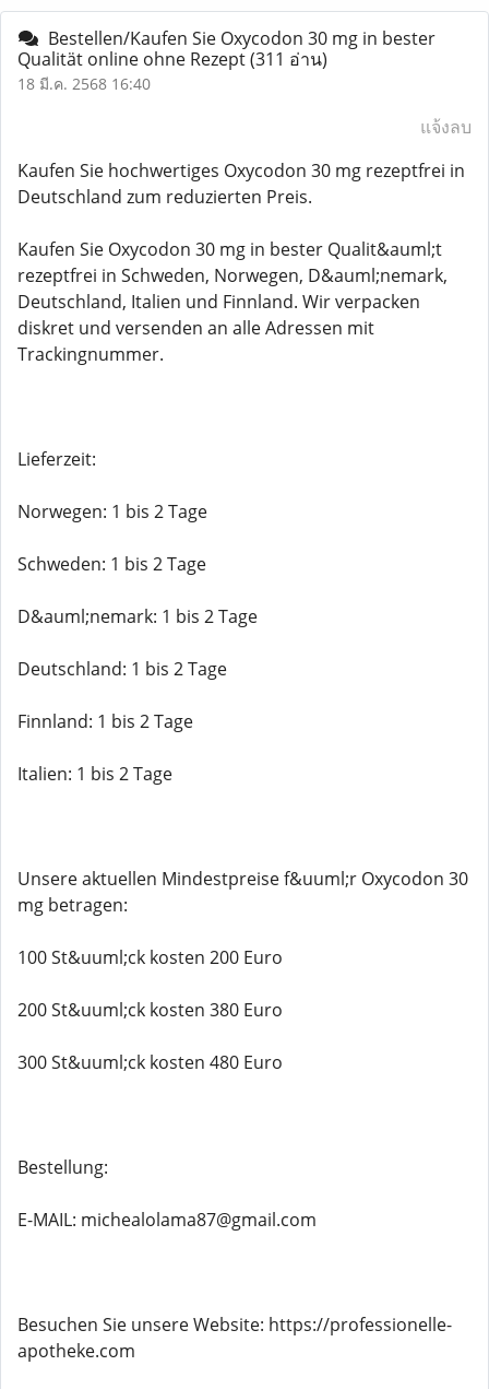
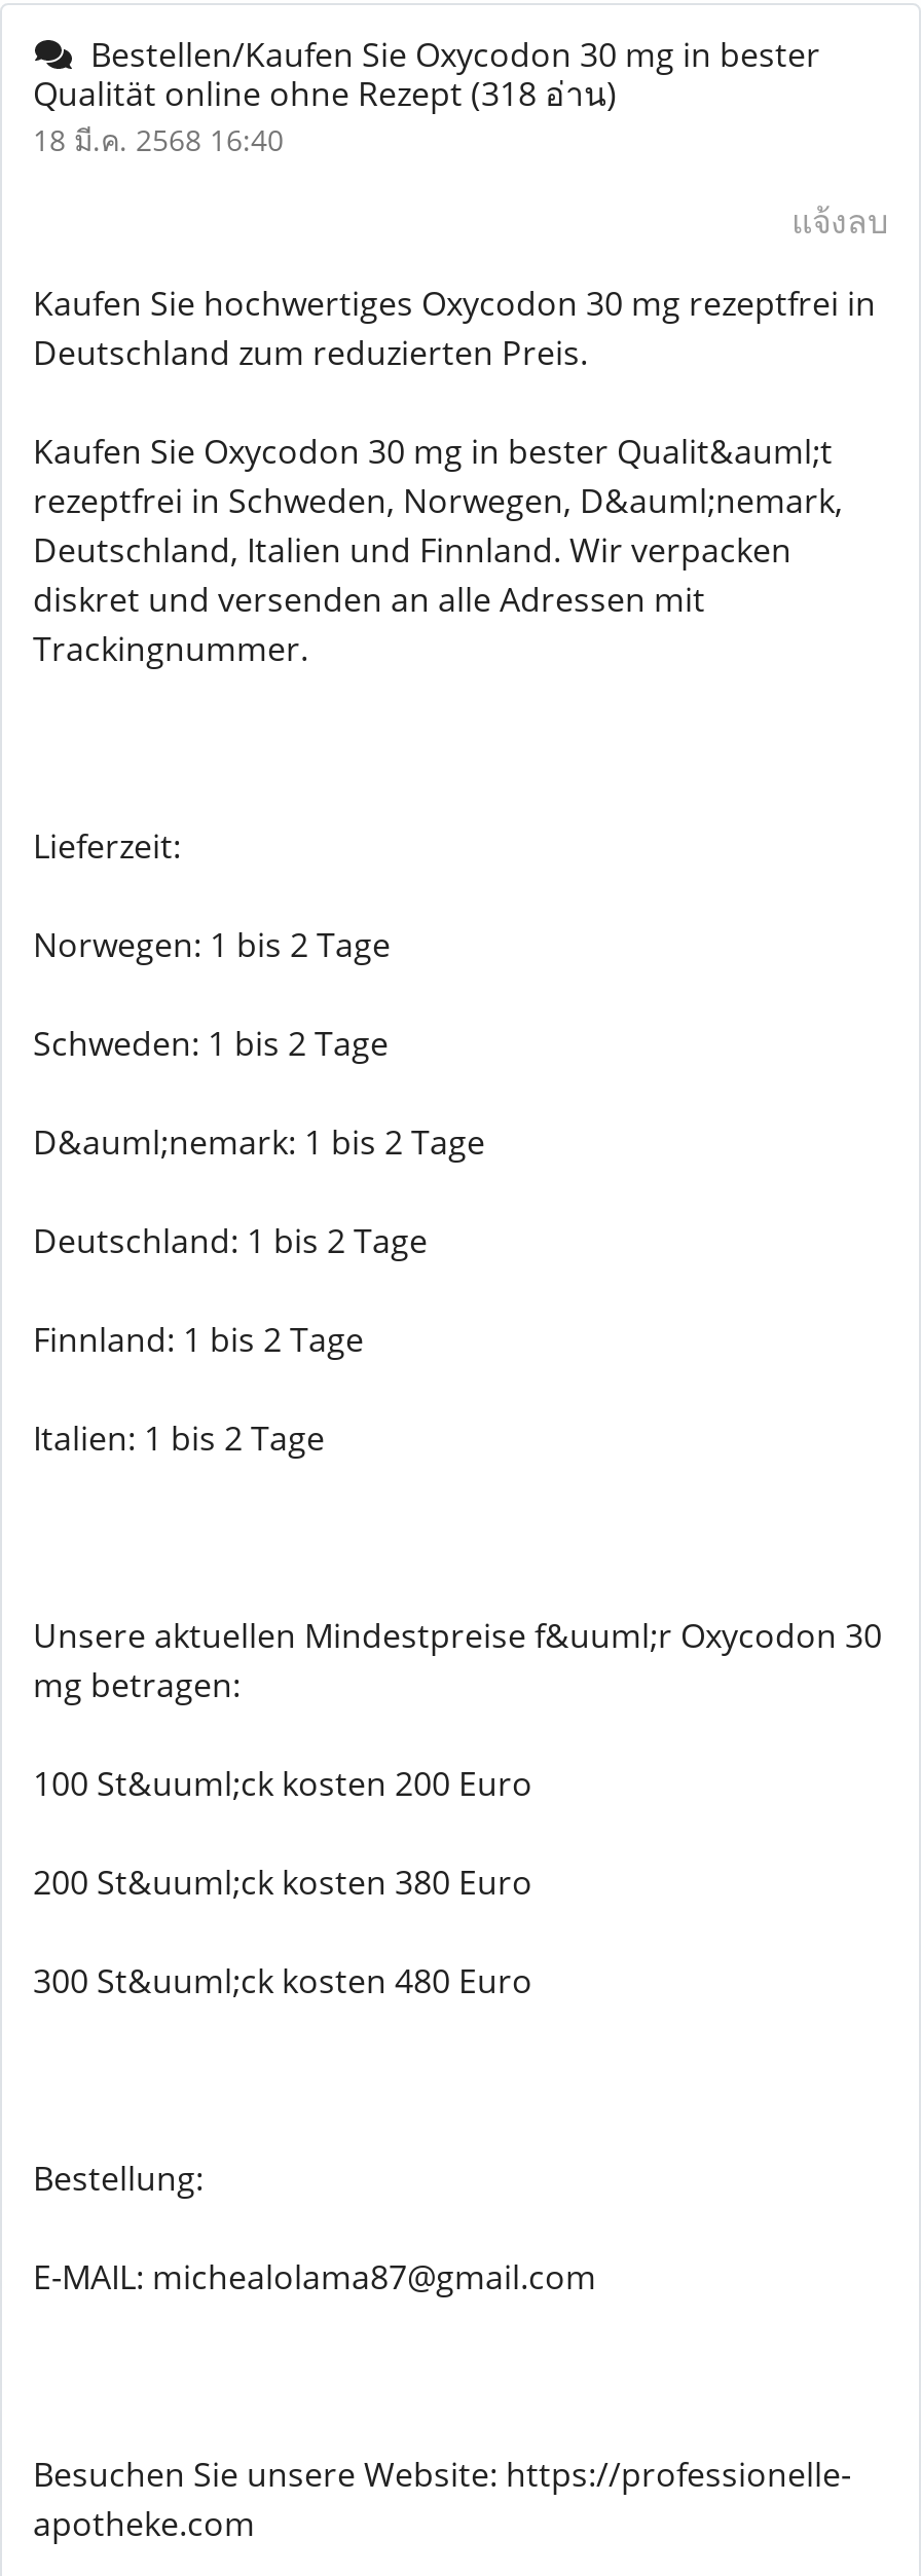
[17,47,327,71] Qualität online ohne Rezept(311 อ่าน) -> [33,71,617,116] Qualität online ohne Rezept(318 อ่าน)

